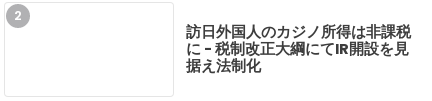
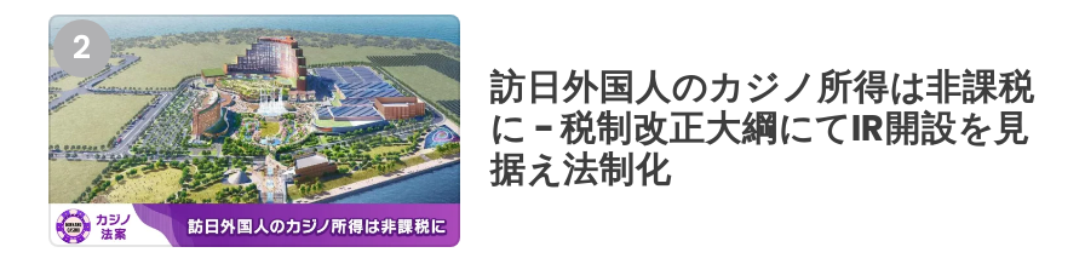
none -> [46,13,463,251] [image]

